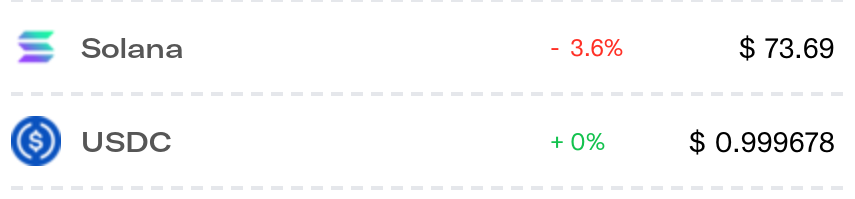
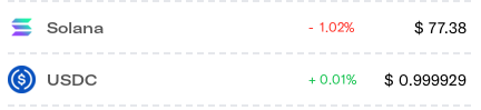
[570,31,622,61] 3.6% -> [319,18,354,35] 1.02%
[739,29,835,65] $ 73.69 -> [414,17,466,37] $ 77.38
[570,125,604,155] 0% -> [319,71,356,87] 0.01%
[689,123,835,159] $ 0.999678 -> [384,69,466,89] $ 0.999929

